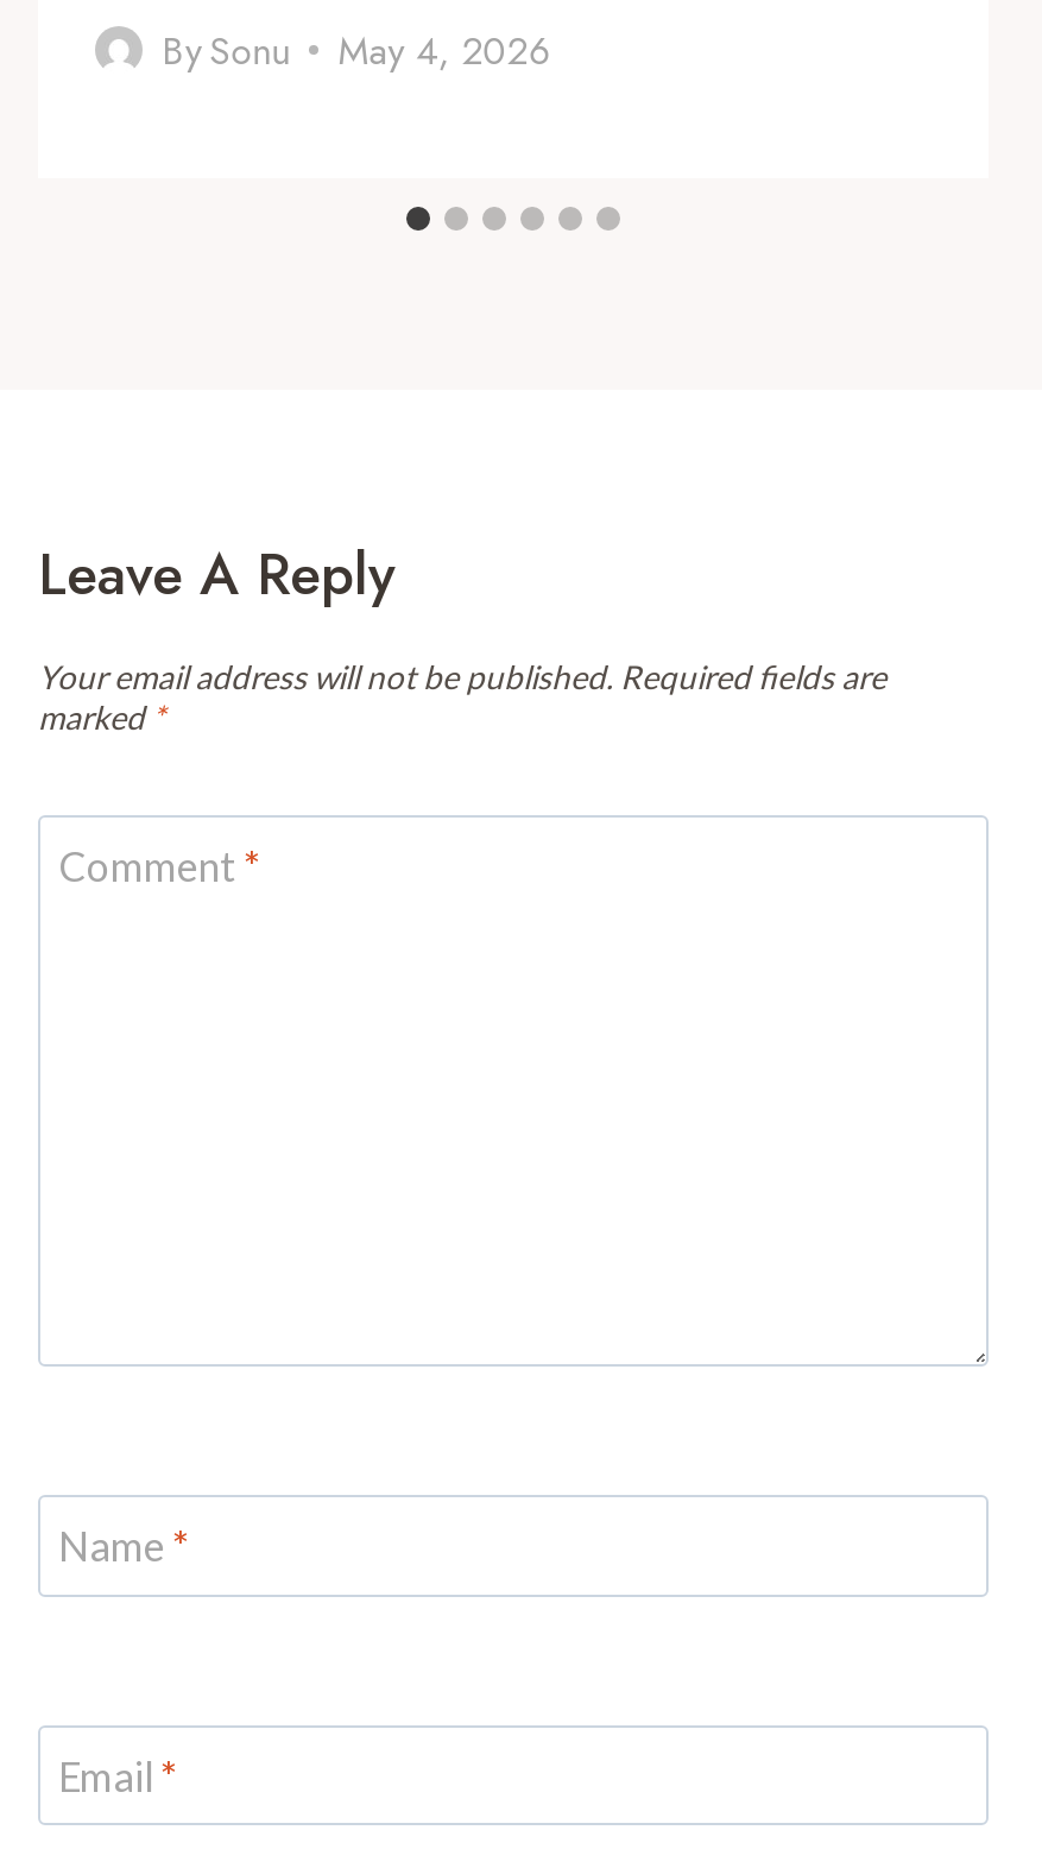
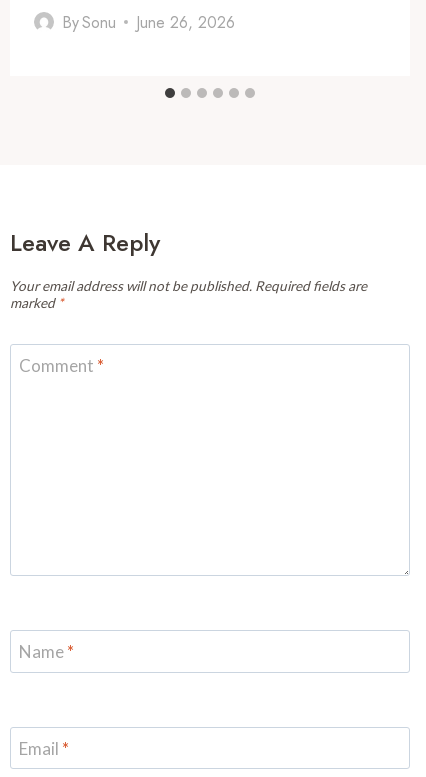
[162,23,549,78] By Sonu May 4, 2026 -> [62,11,235,34] By Sonu June 26, 2026

